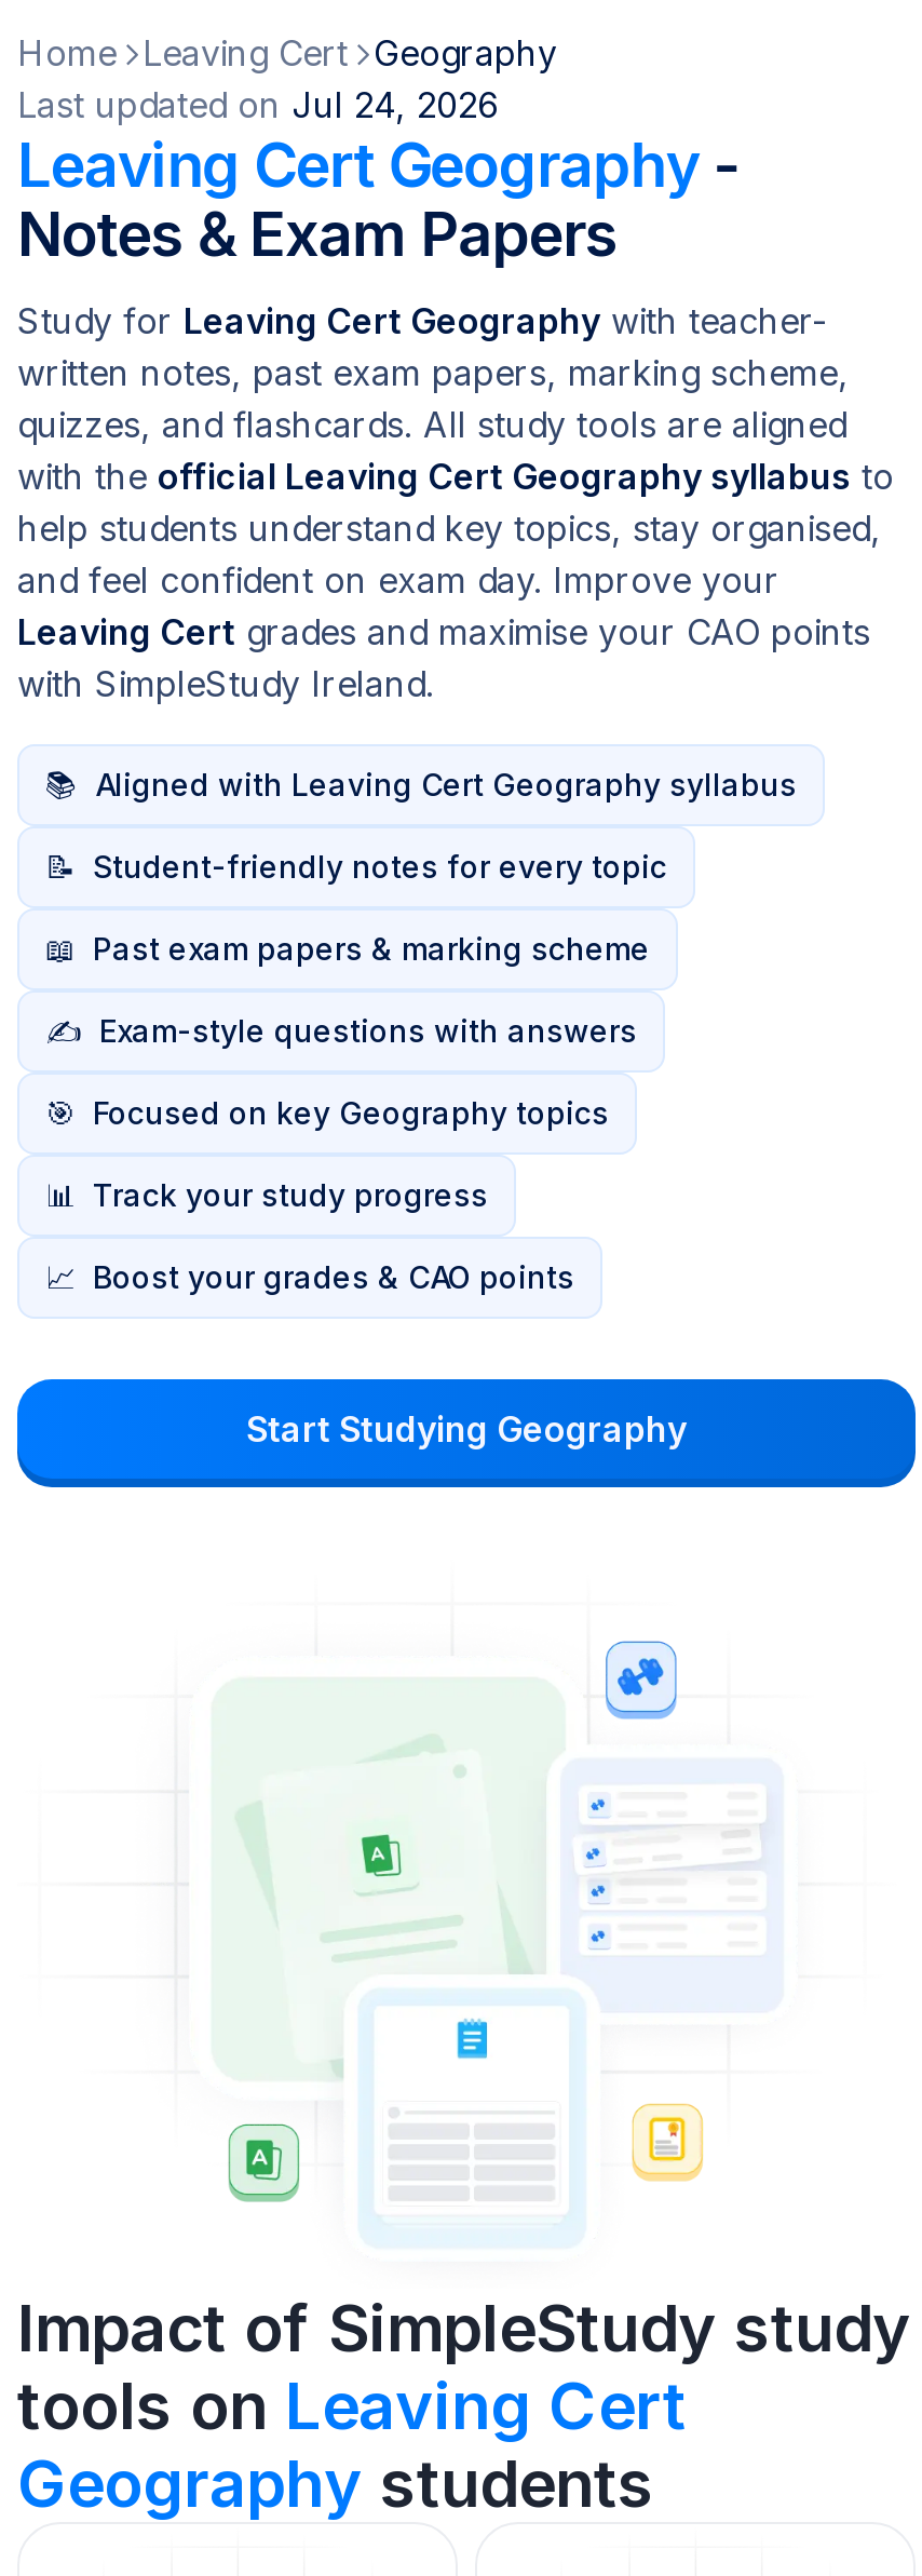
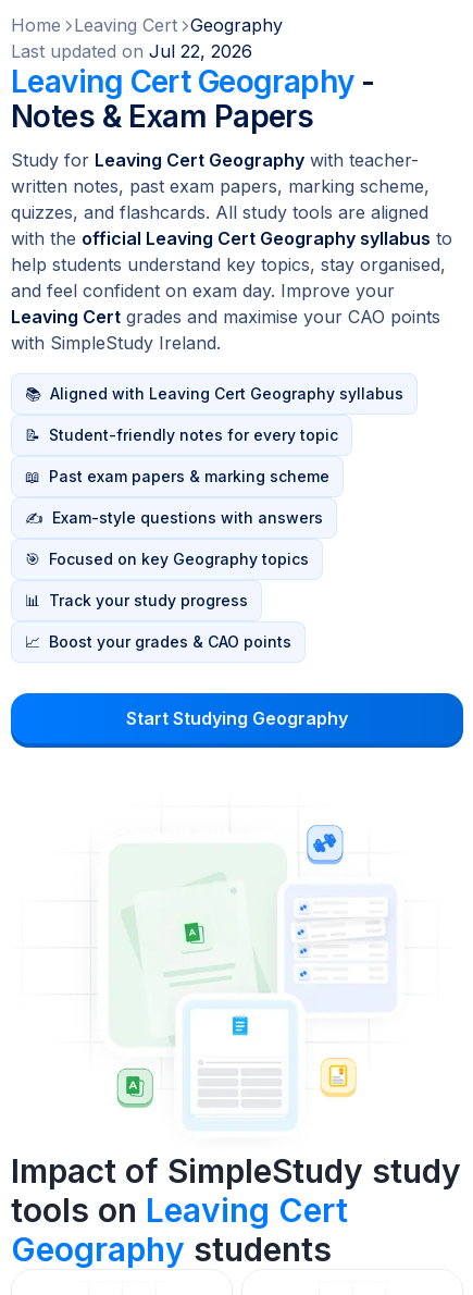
[17,83,499,126] Last updated on Jul 24, 2026 -> [11,40,252,62] Last updated on Jul 22, 2026

